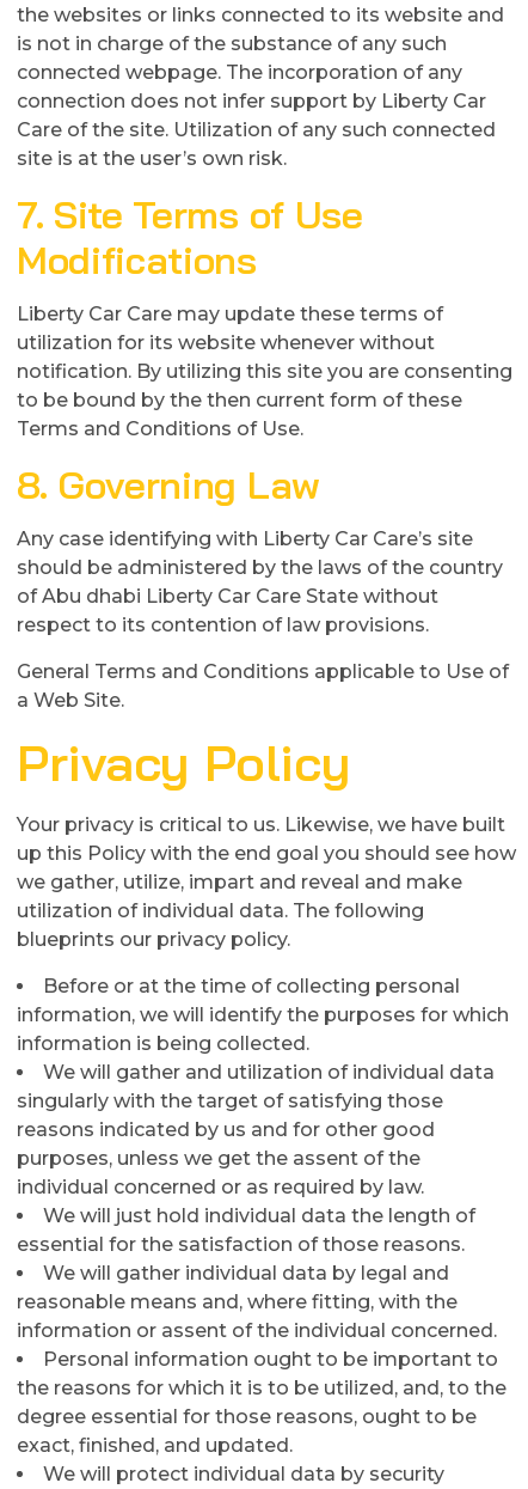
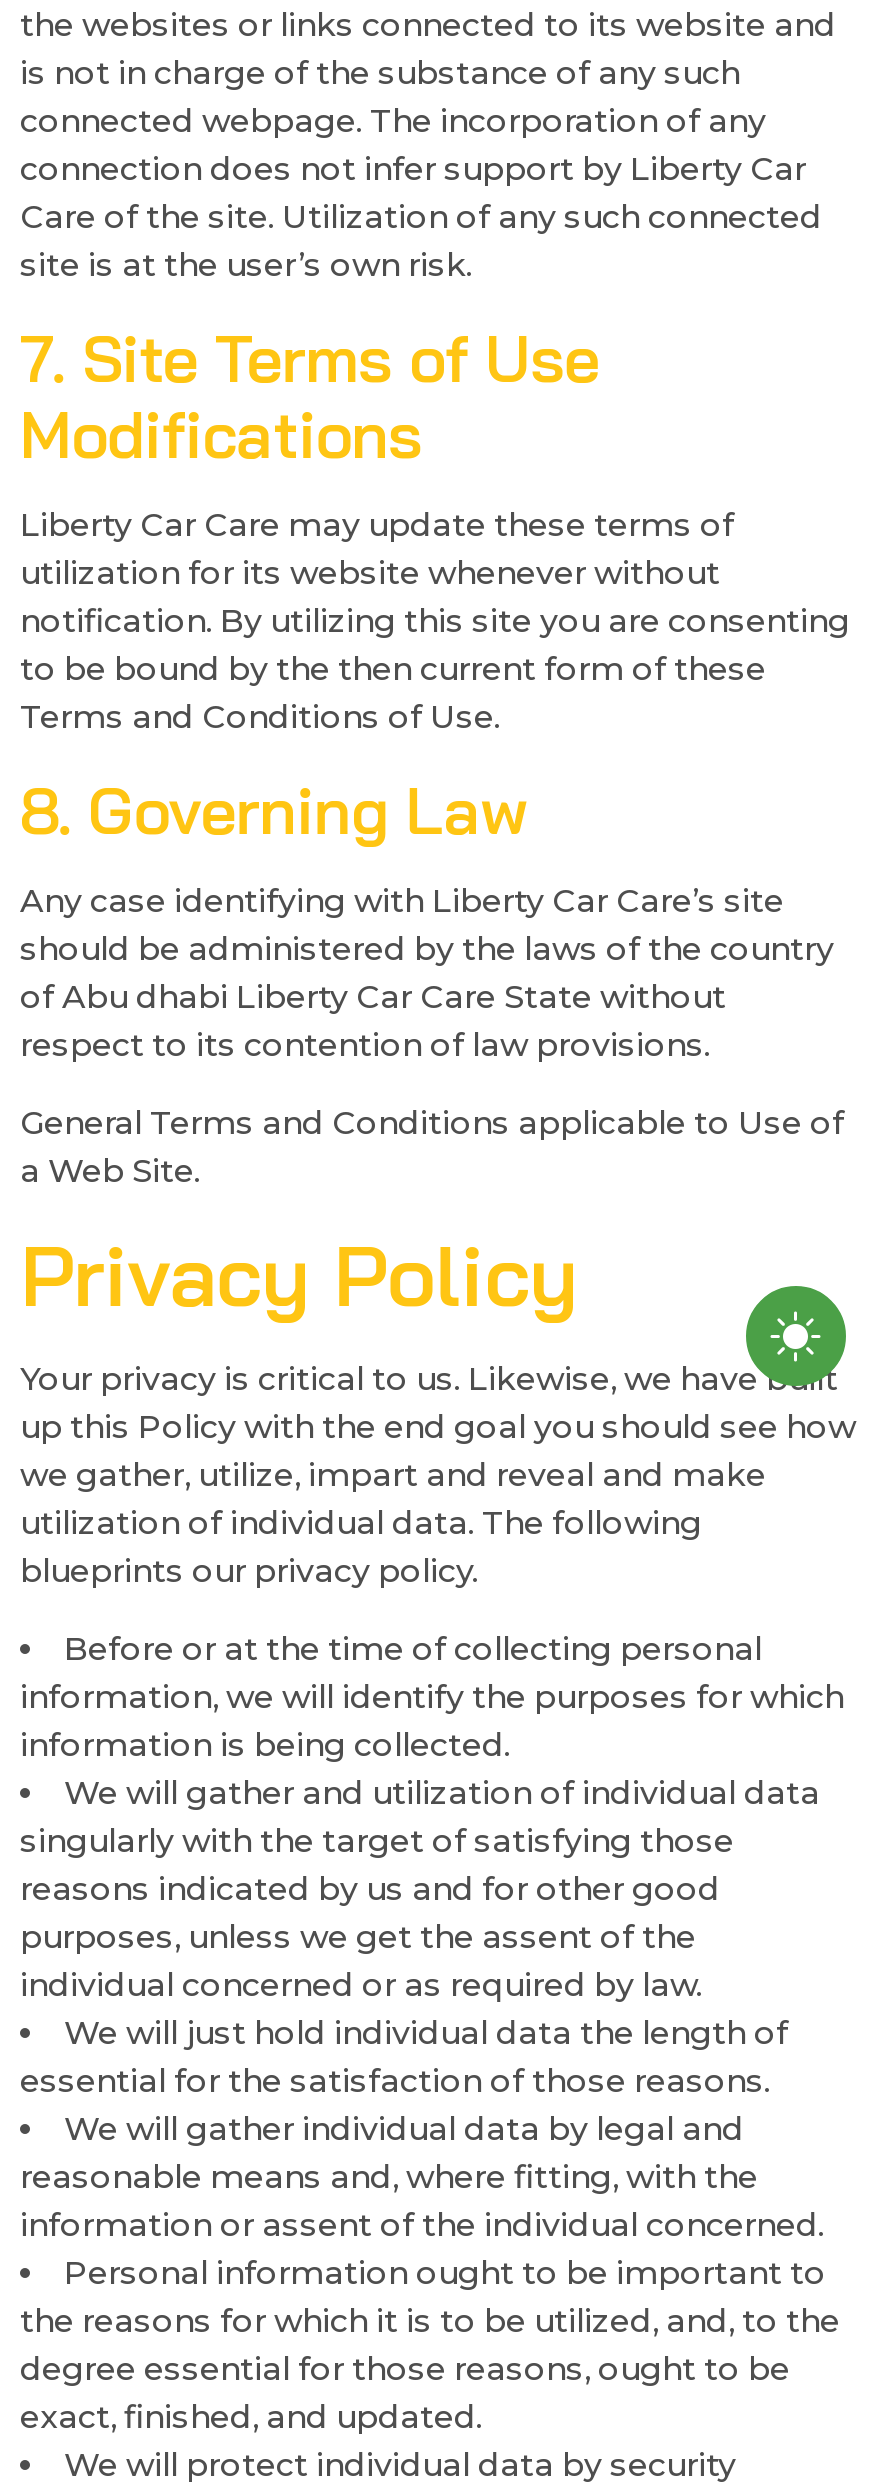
none -> [744,1284,848,1354] [image]

